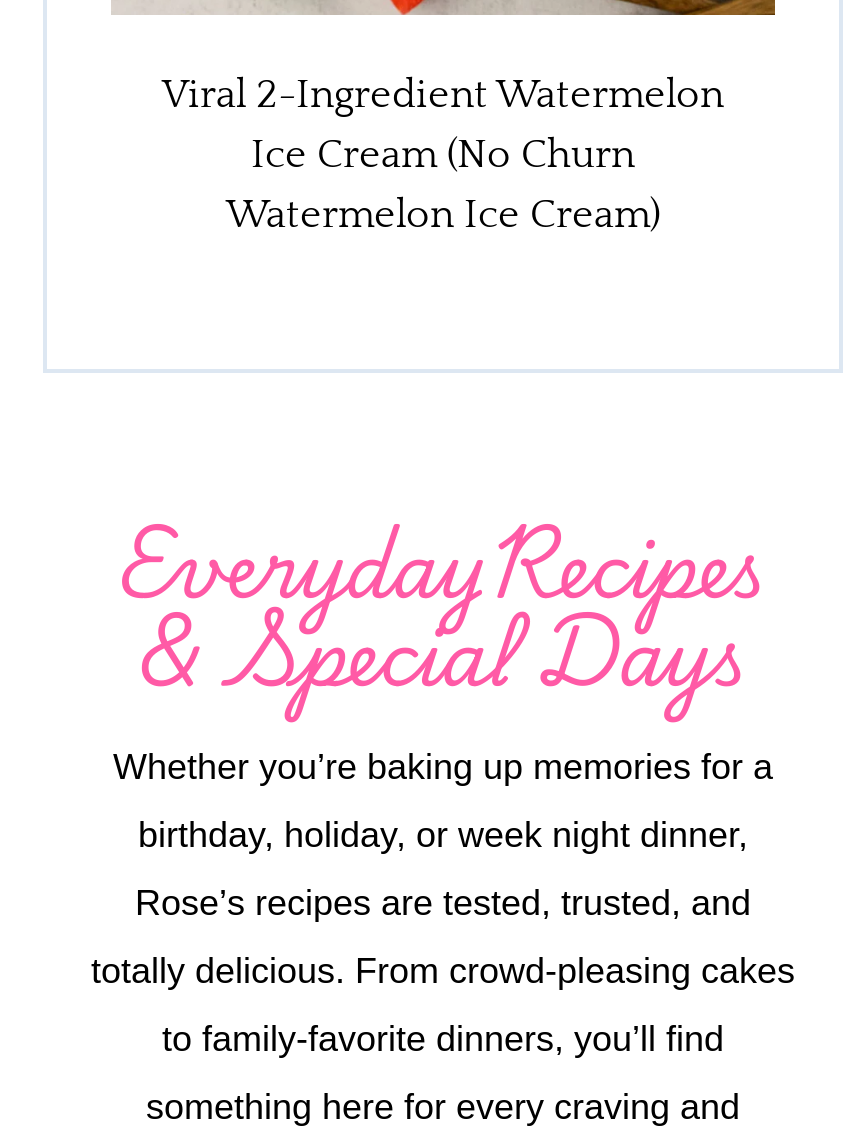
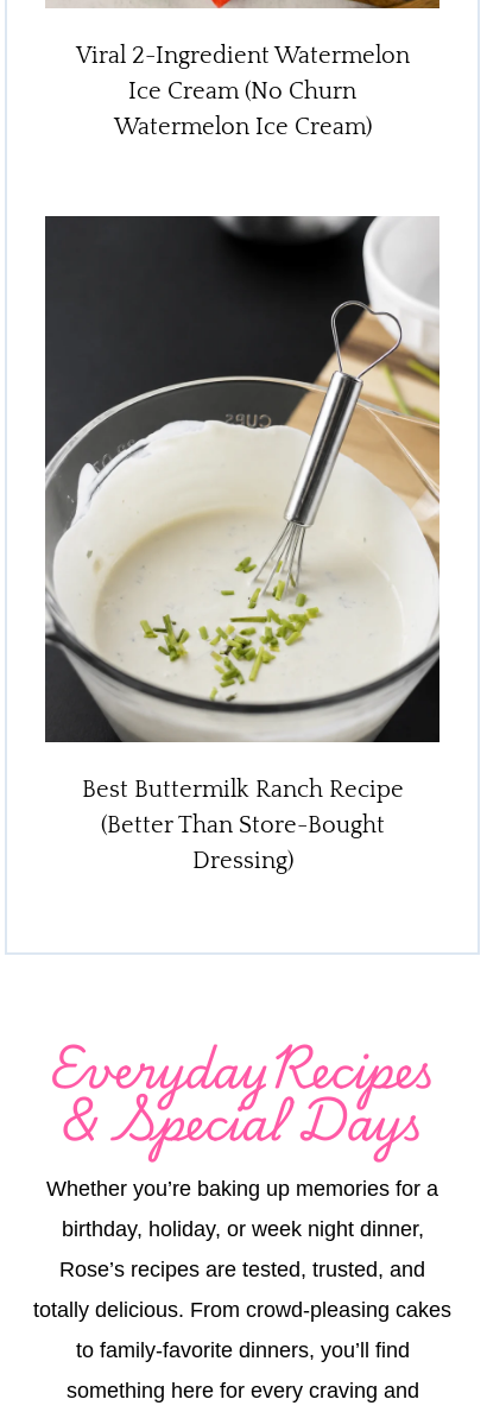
none -> [44,215,441,874] [image] | Best Buttermilk Ranch Recipe | (Better Than Store-Bought | Dressing)

